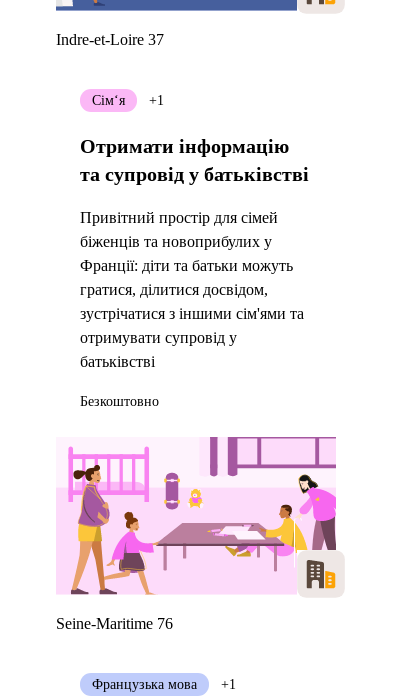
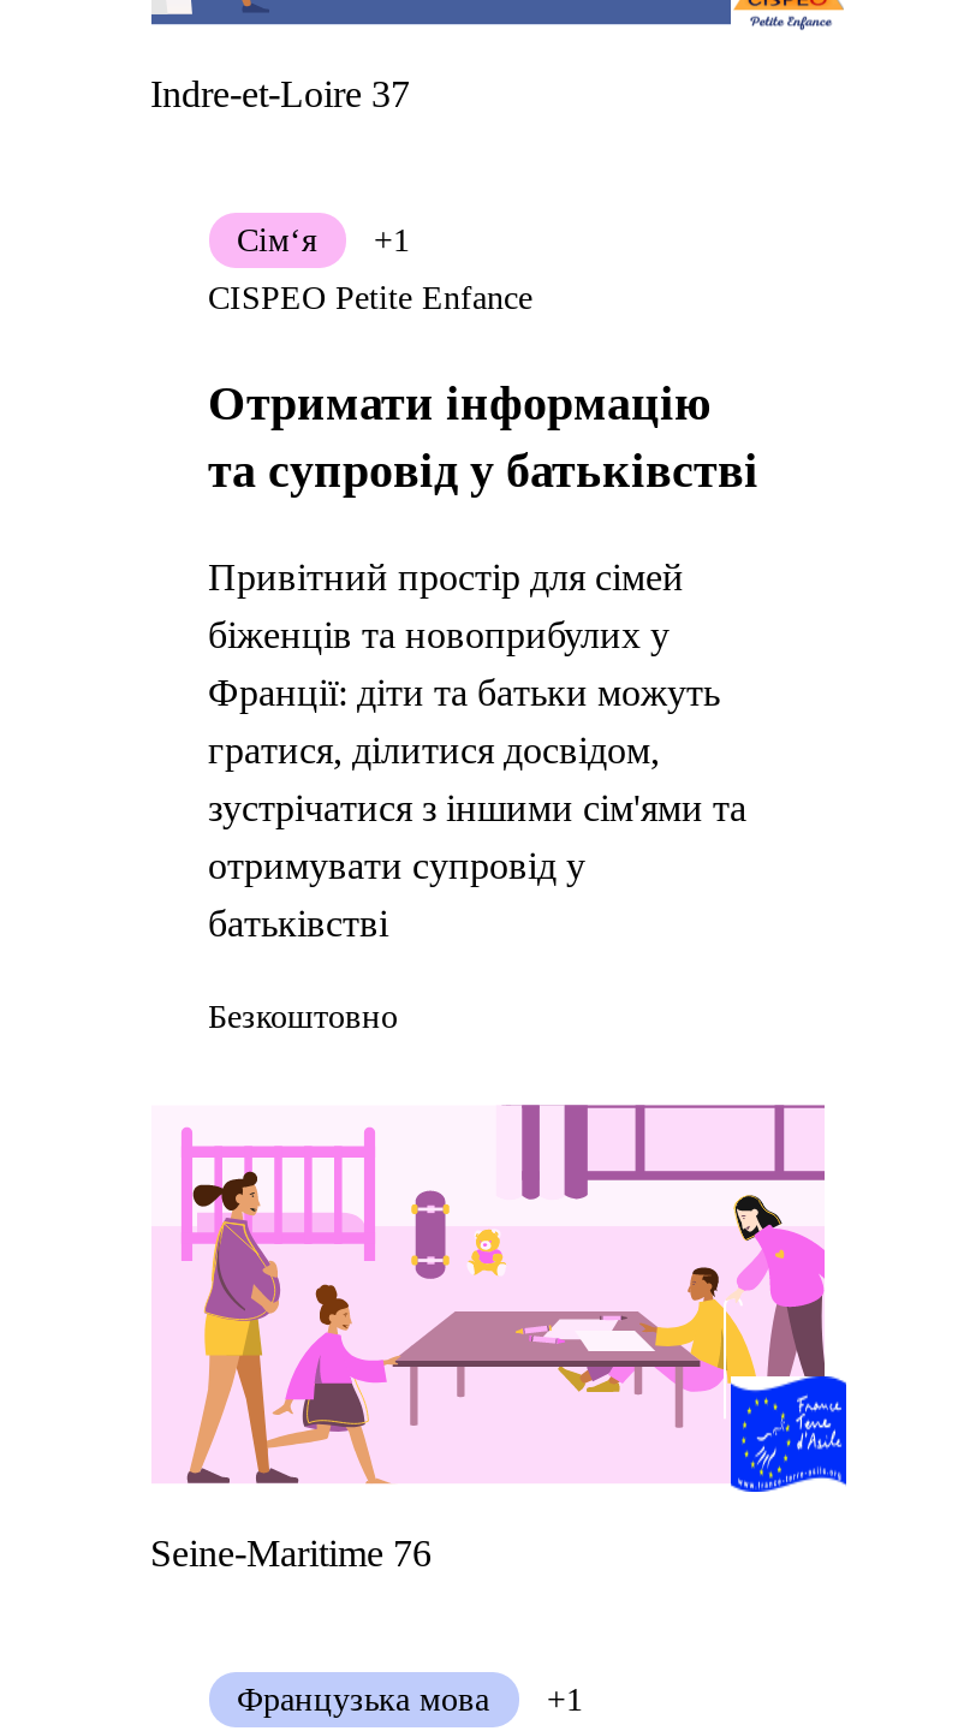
none -> [208,279,532,315] CISPEO Petite Enfance
[297,549,345,598] [image] -> [728,1373,849,1493] [image]

